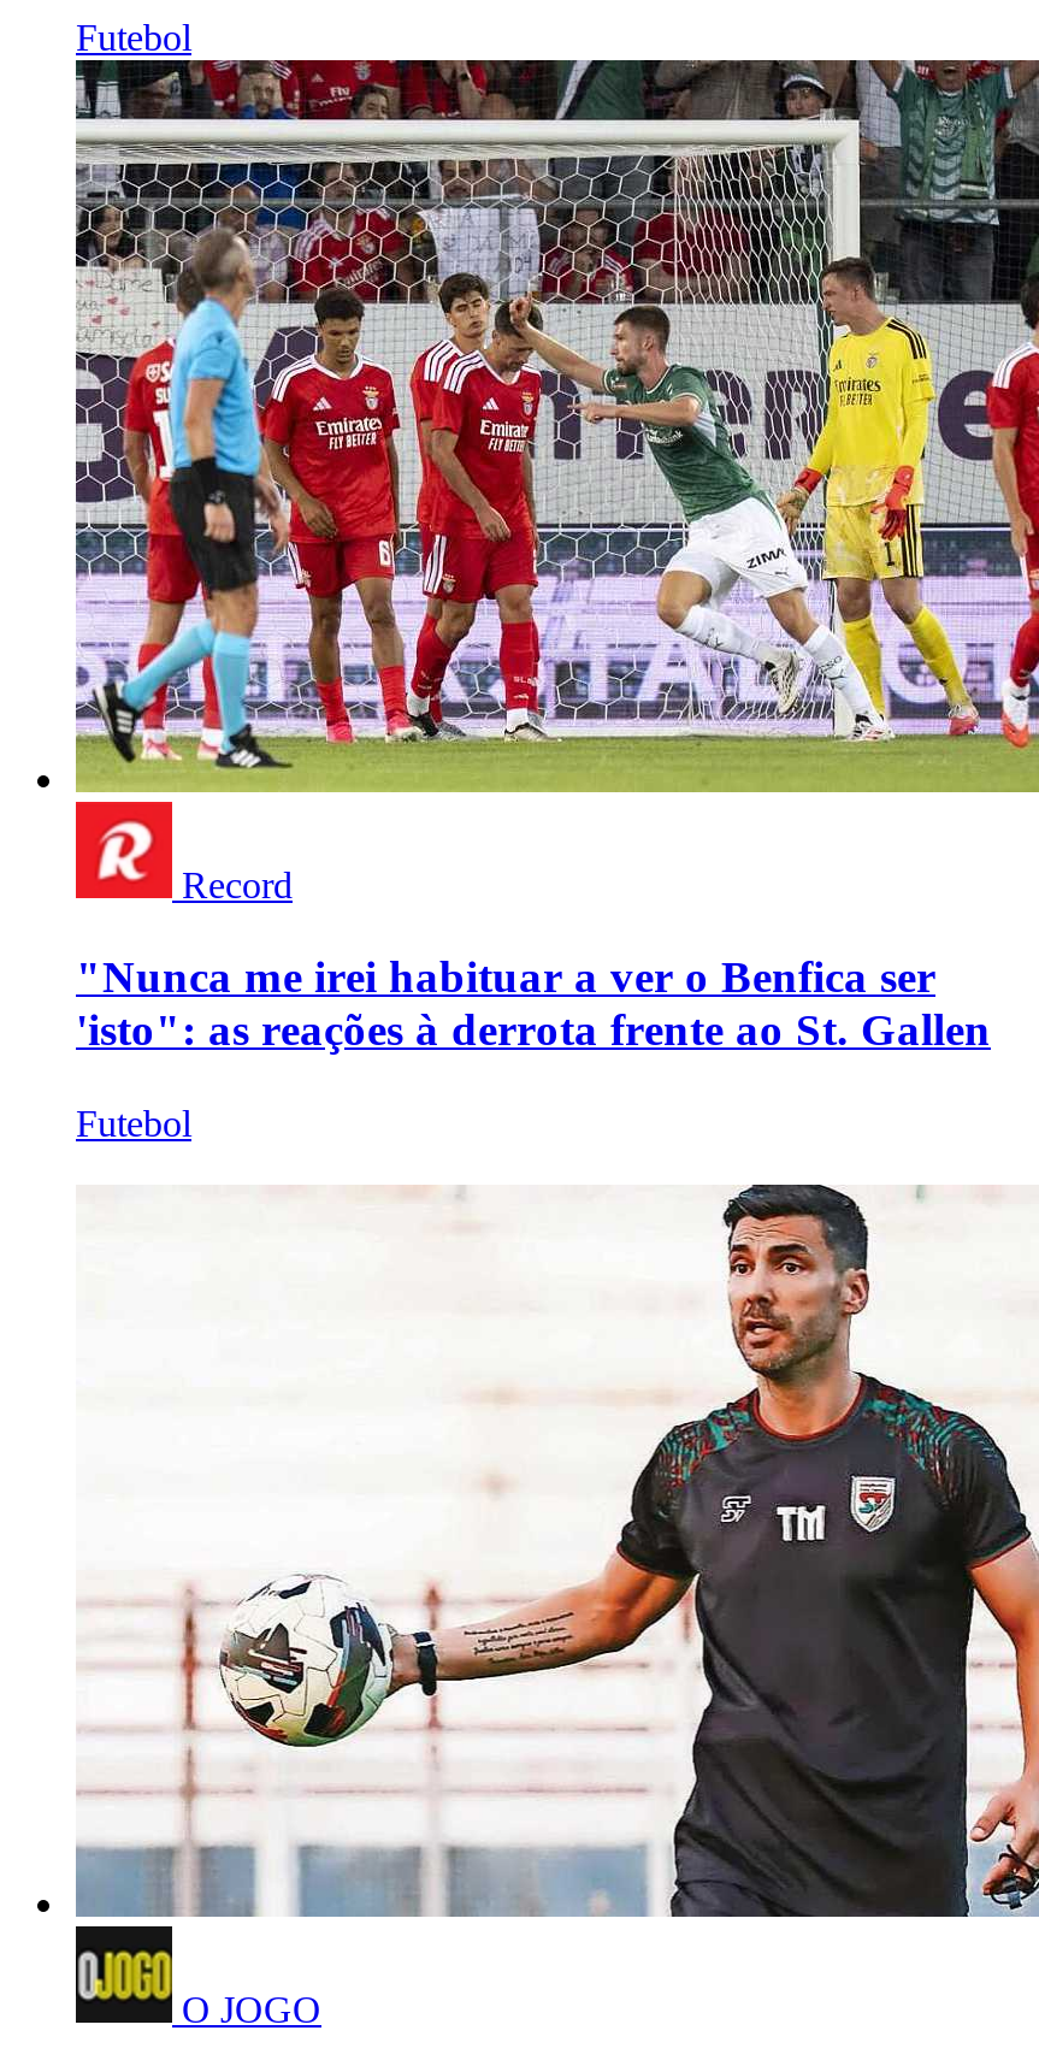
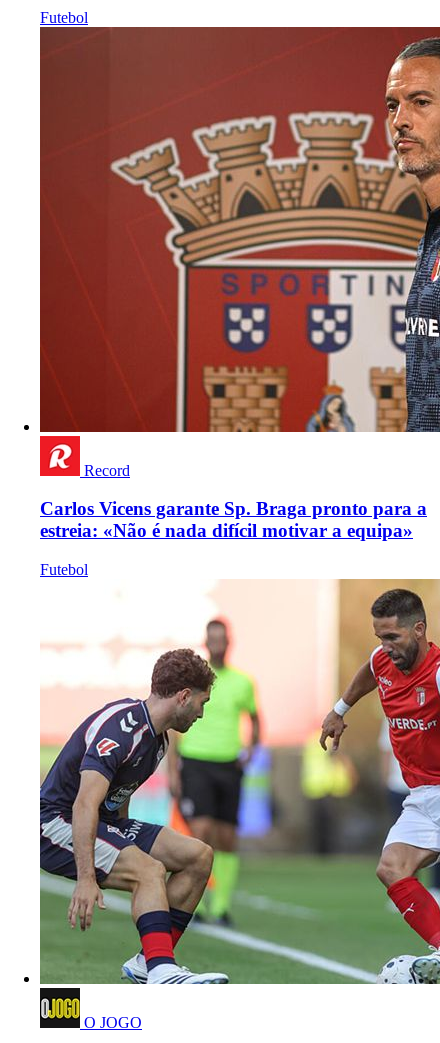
[73,58,1032,795] [image] -> [39,26,437,433] [image]
[76,952,991,1056] "Nunca me irei habituar a ver o Benfica ser | 'isto": as reações à derrota frente ao St. Gallen -> [40,498,427,541] Carlos Vicens garante Sp. Braga pronto para a | estreia: «Não é nada difícil motivar a equipa»
[76,1146,1032,1919] [image] -> [39,578,437,985] [image]

